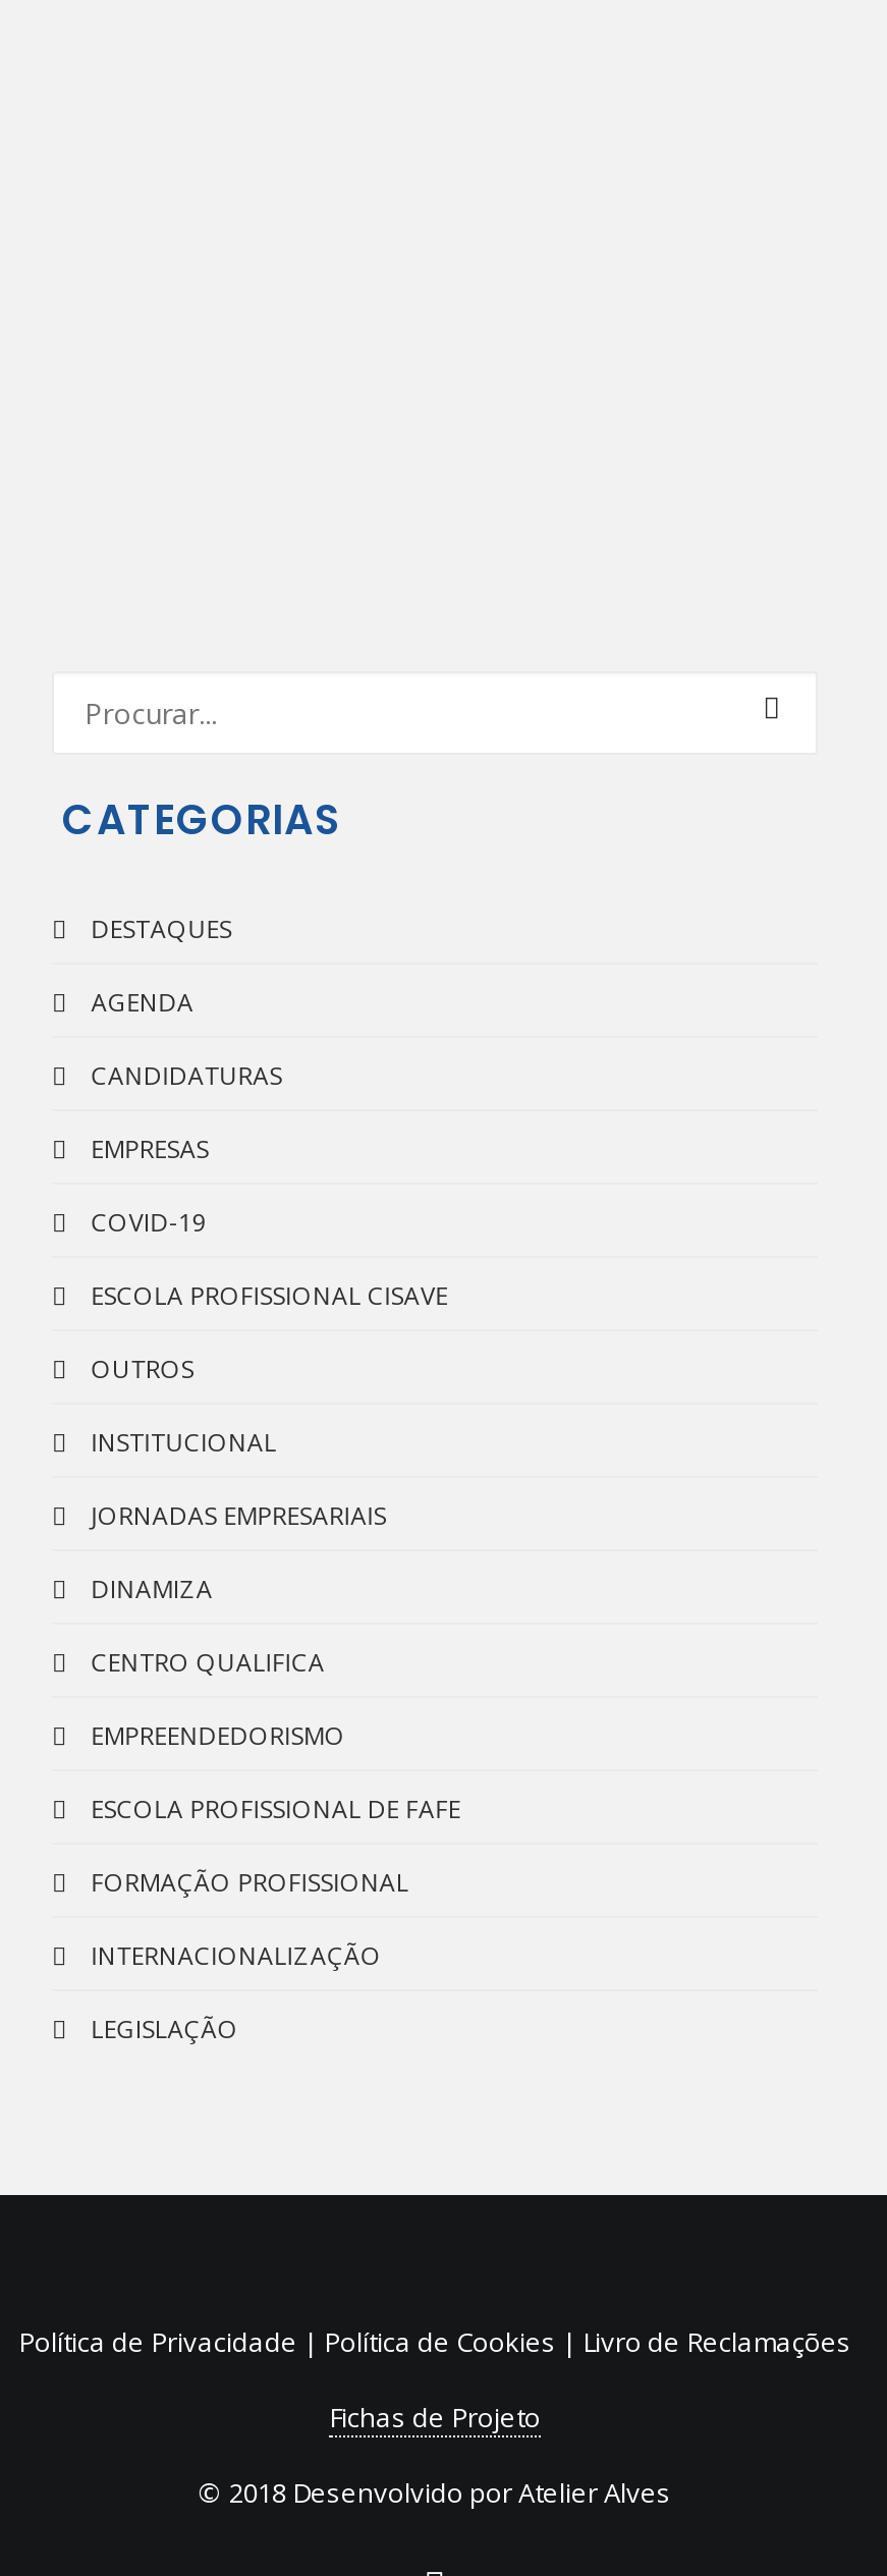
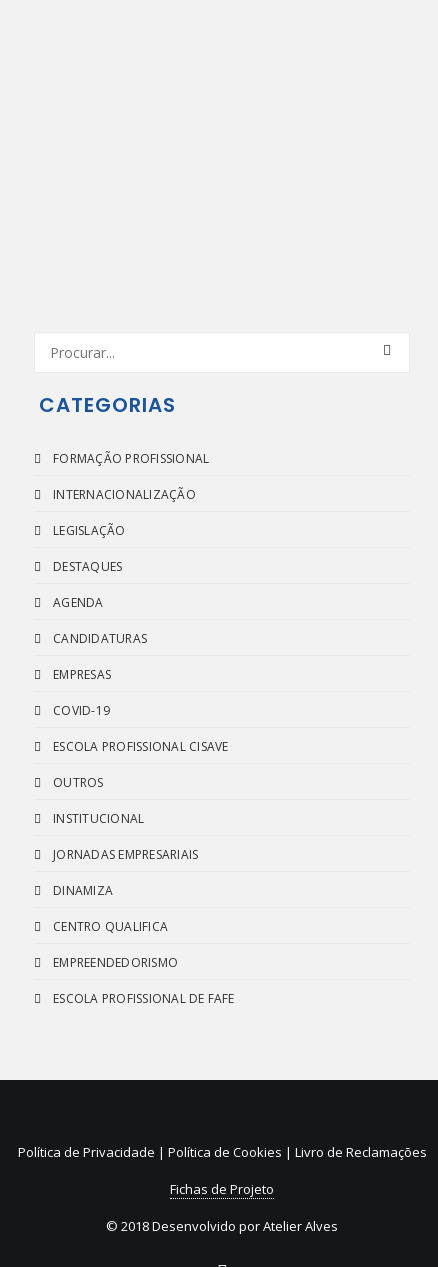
moved [91,912,461,1826] -> [53,558,235,1007]: DESTAQUES | AGENDA | CANDIDATURAS | ... | EMPREENDEDORISMO | ESCOLA PROFISSIONAL DE FAFE
moved [91,1865,409,2046] -> [53,450,209,539]: FORMAÇÃO PROFISSIONAL | INTERNACIONALIZAÇÃO | LEGISLAÇÃO

